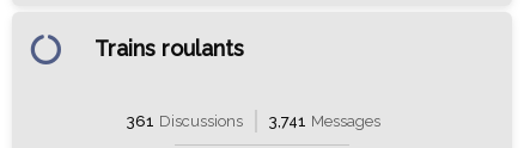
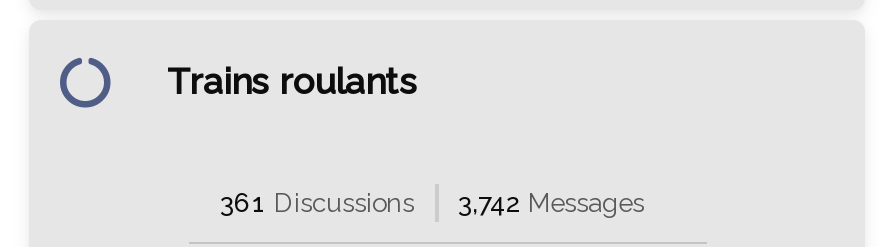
[126,112,380,129] 361 Discussions 3,741 Messages -> [220,187,644,217] 361 Discussions 3,742 Messages

